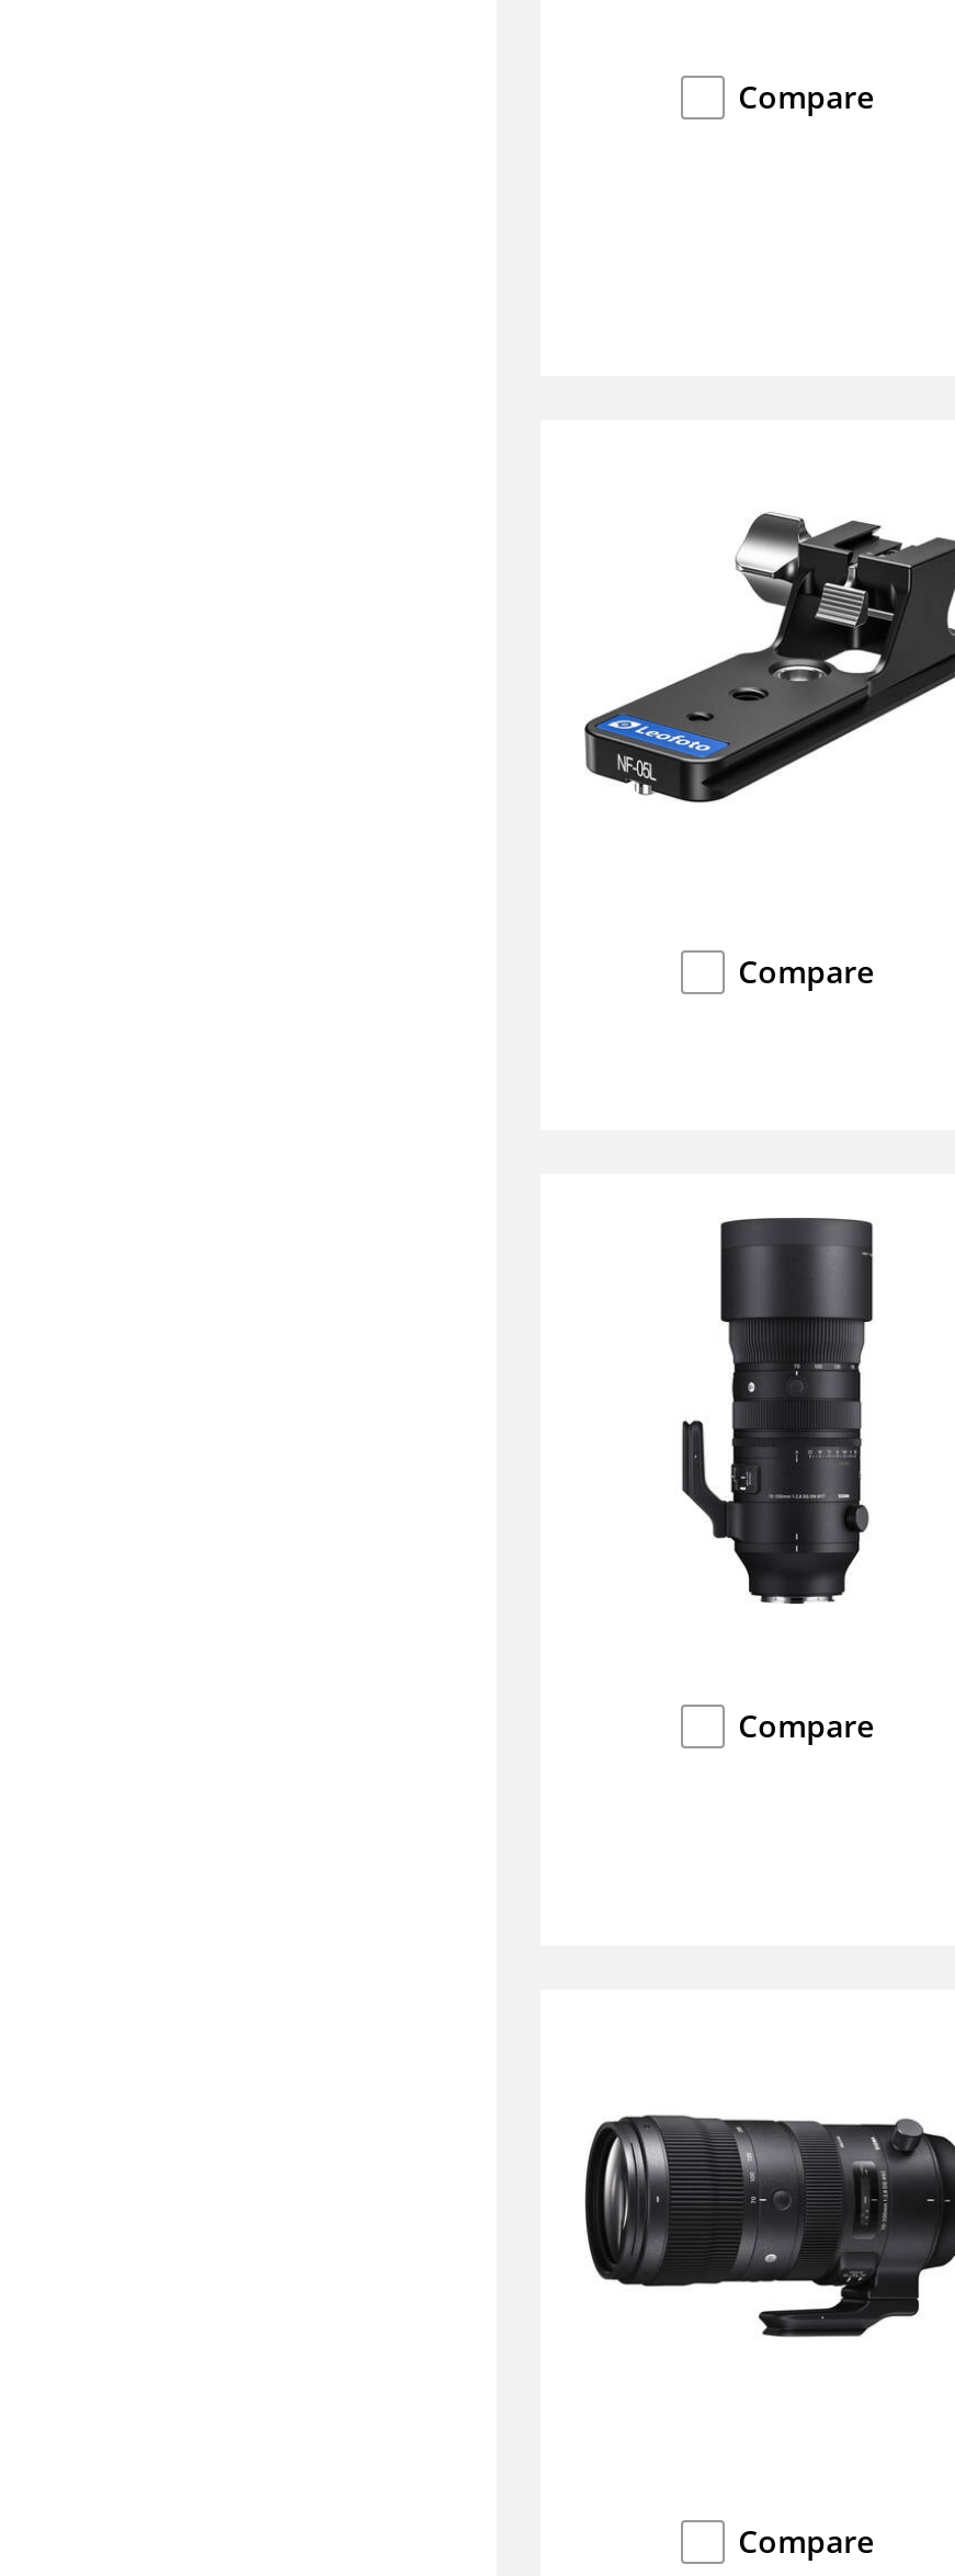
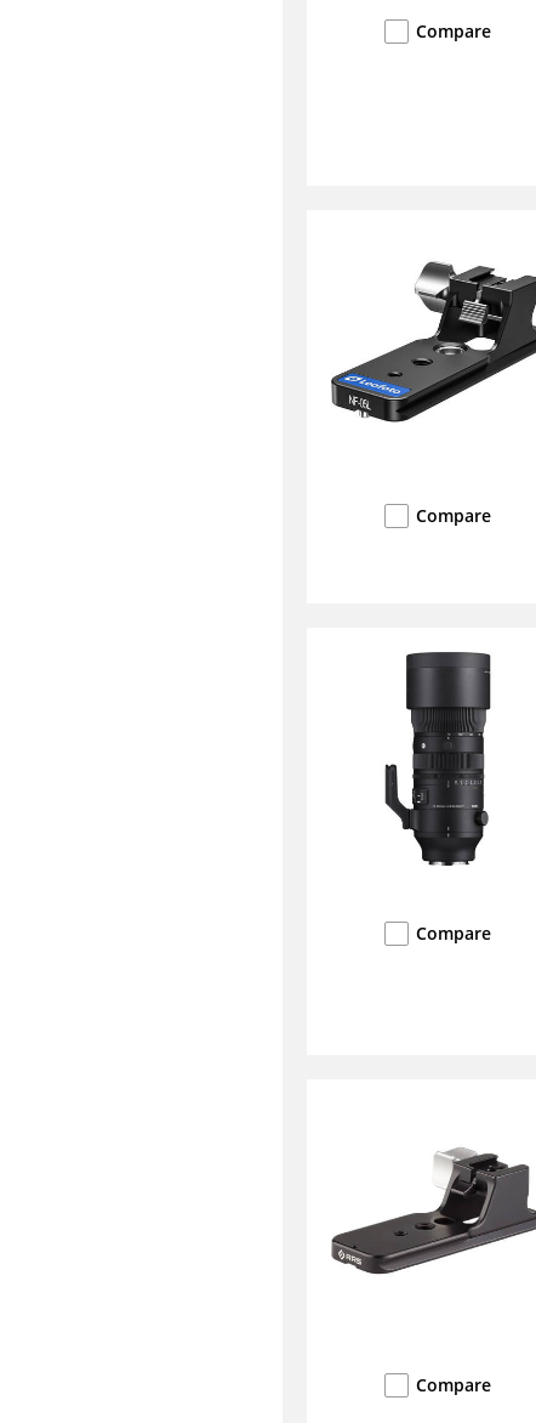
[582,2112,948,2340] [image] -> [331,1147,532,1275] [image]

